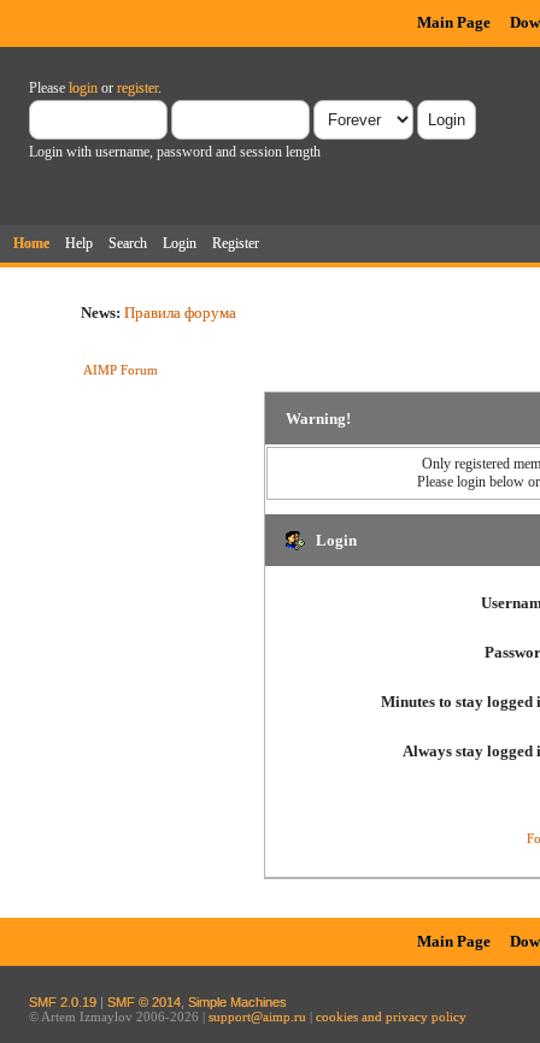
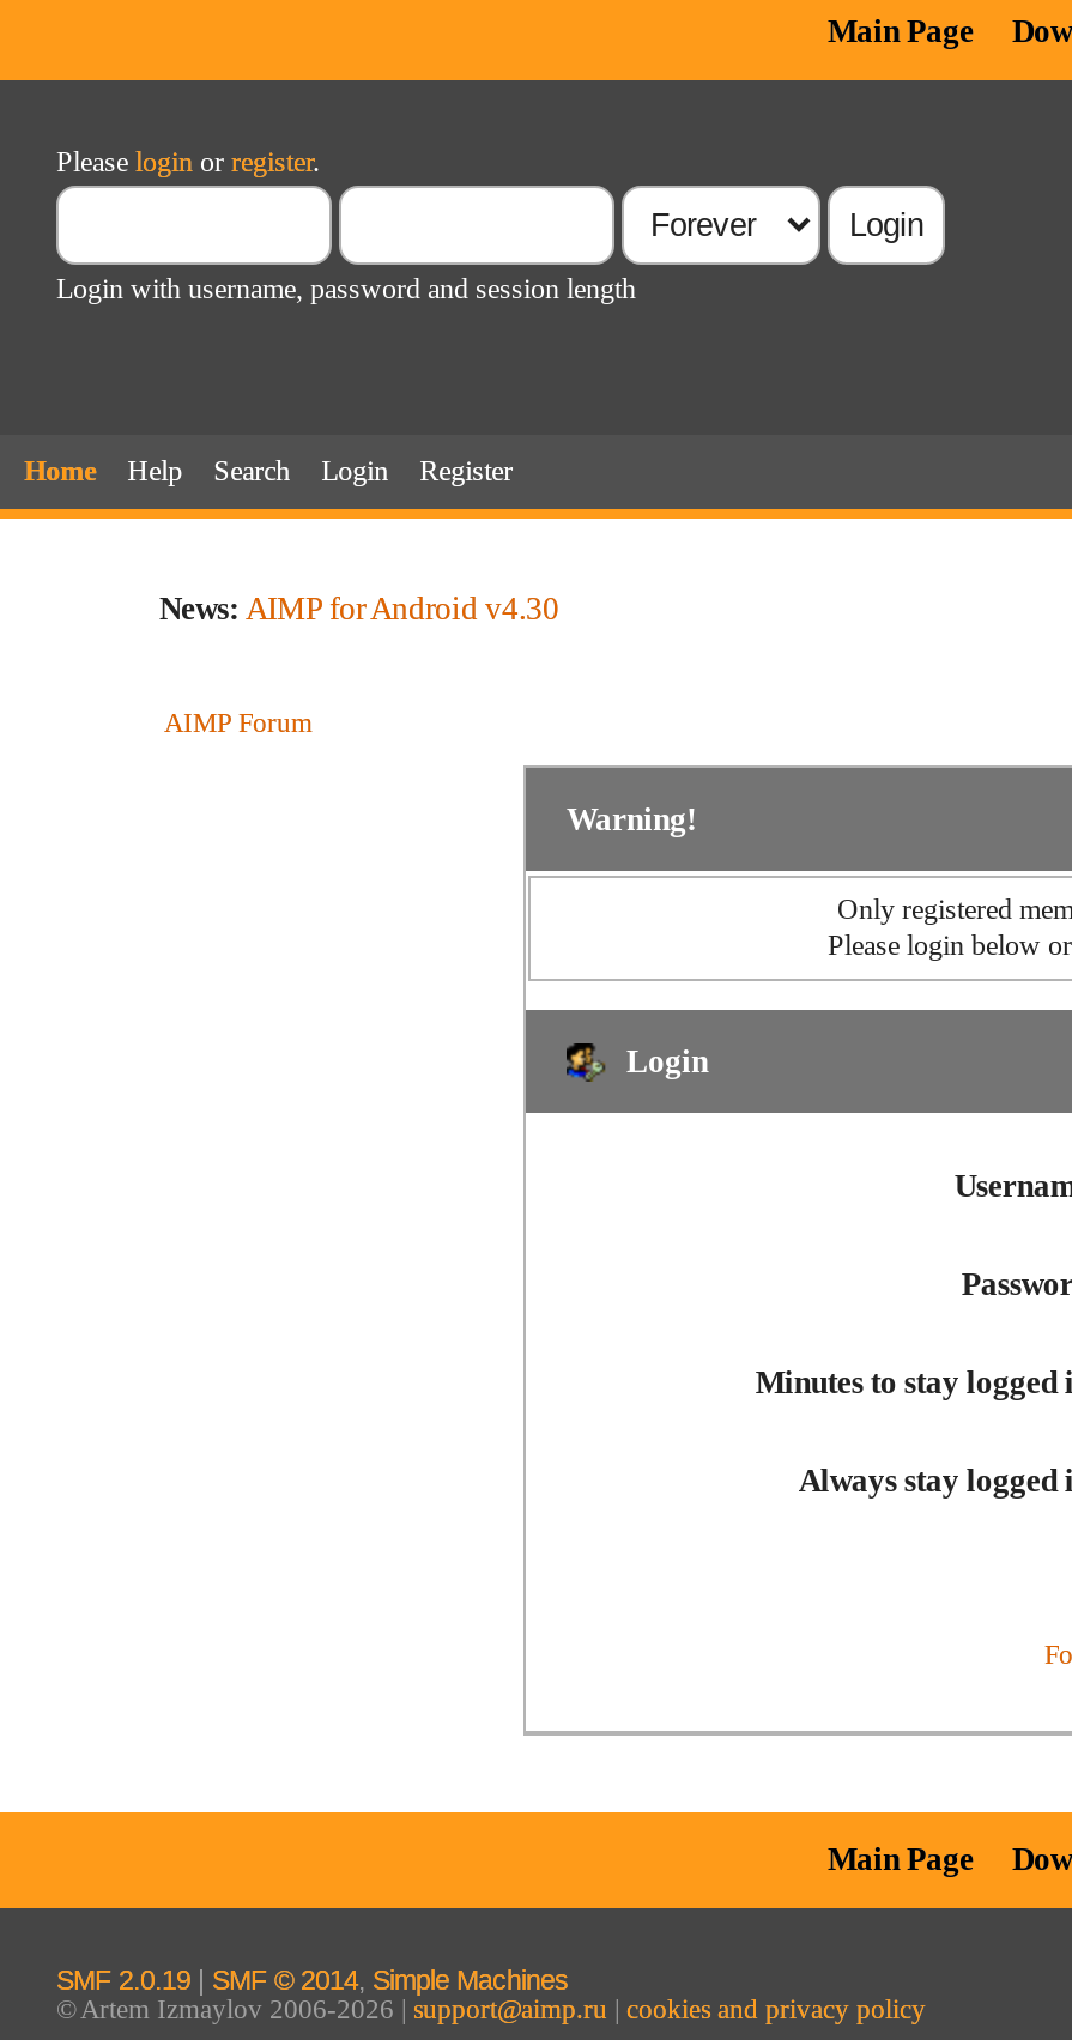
[81,304,236,322] News: Правила форума -> [159,591,559,626] News: AIMP for Android v4.30

